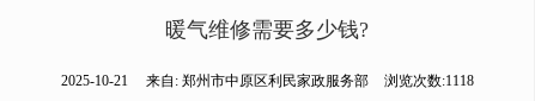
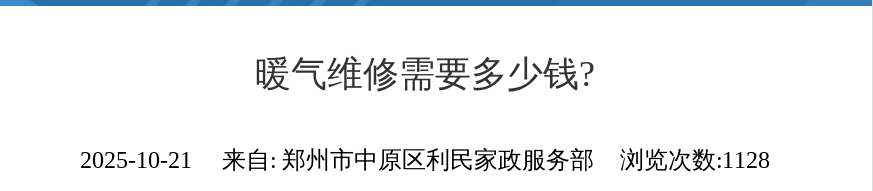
[60,72,473,89] 2025-10-21 来自:郑州市中原区利民家政服务部 浏览次数:1118 -> [80,145,770,173] 2025-10-21 来自:郑州市中原区利民家政服务部 浏览次数:1128

